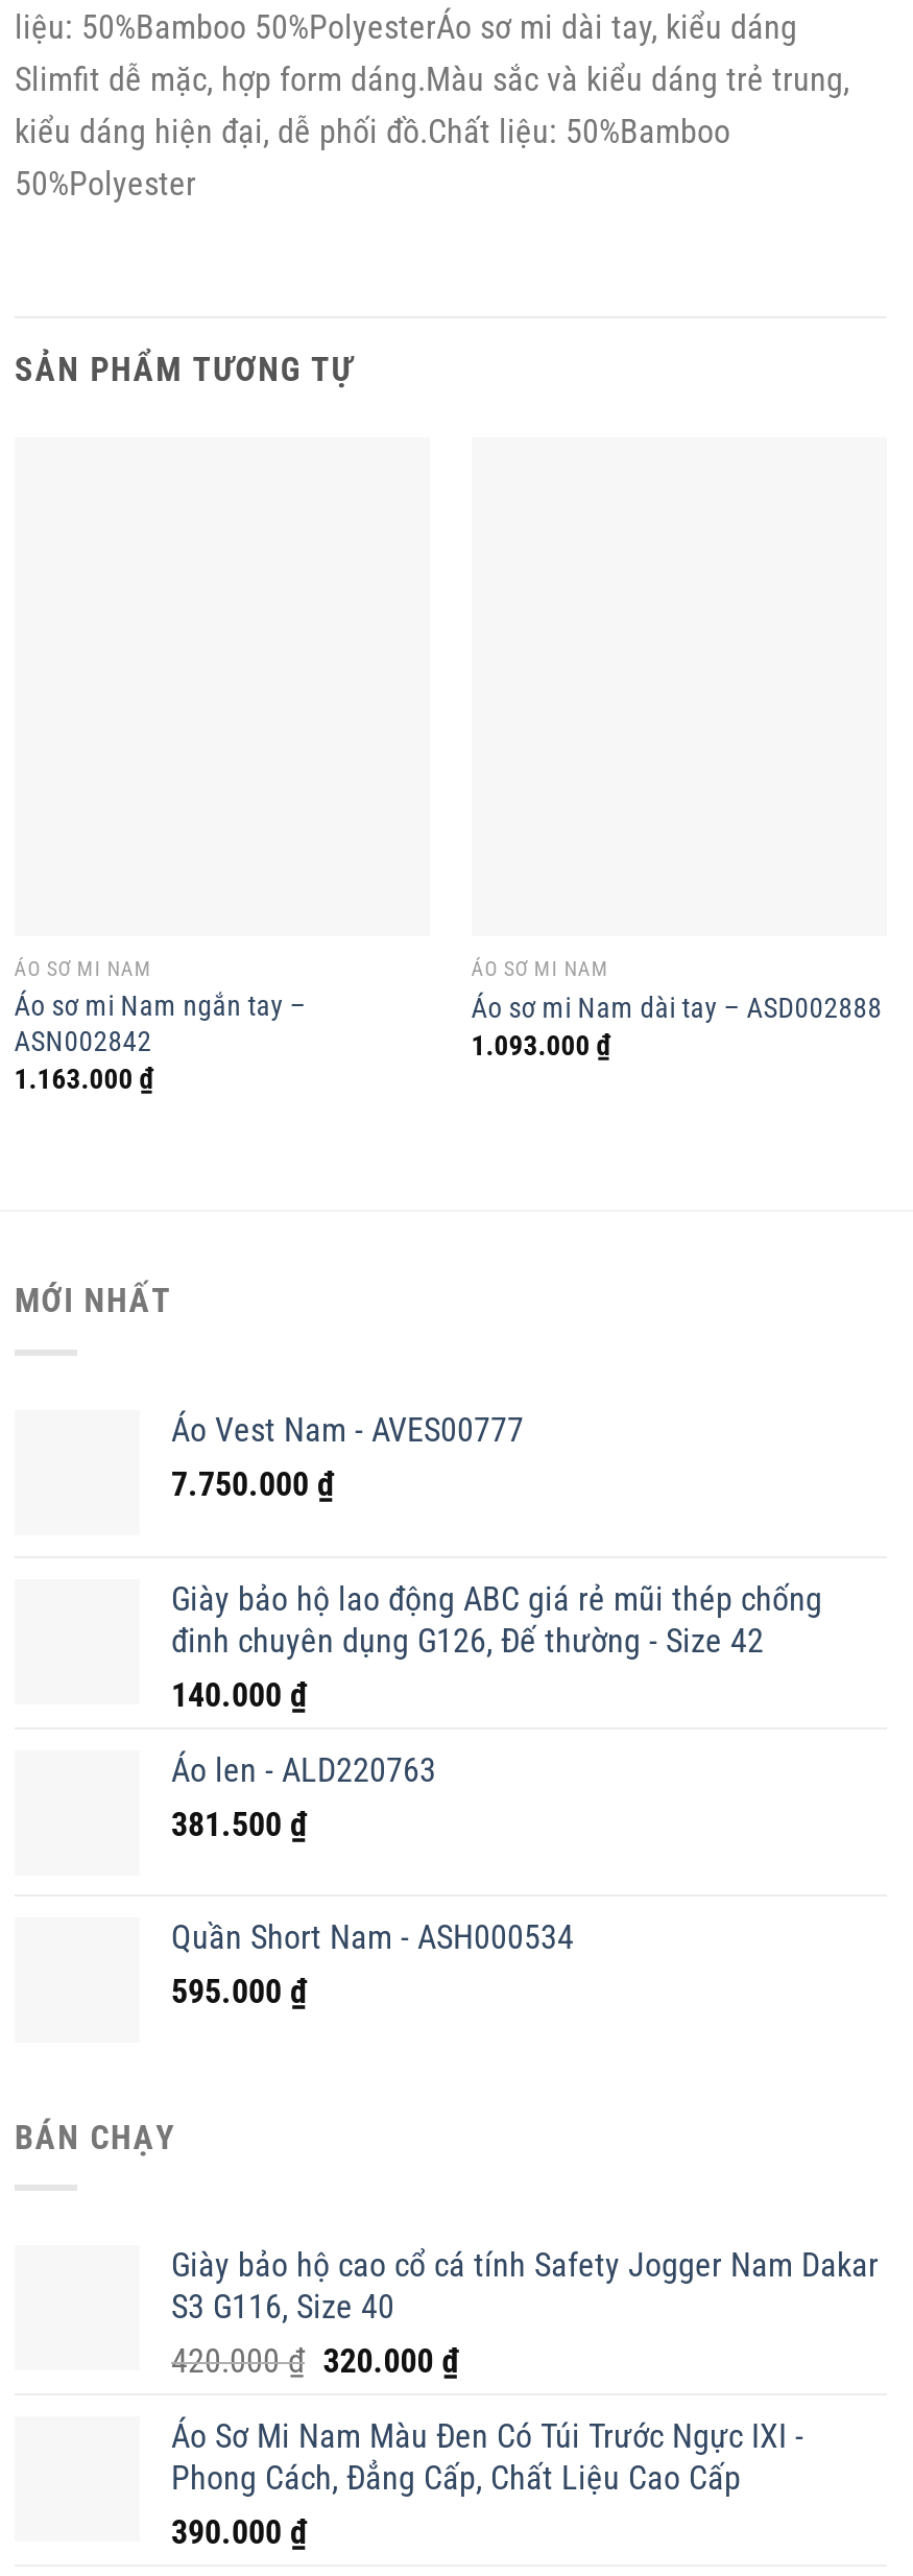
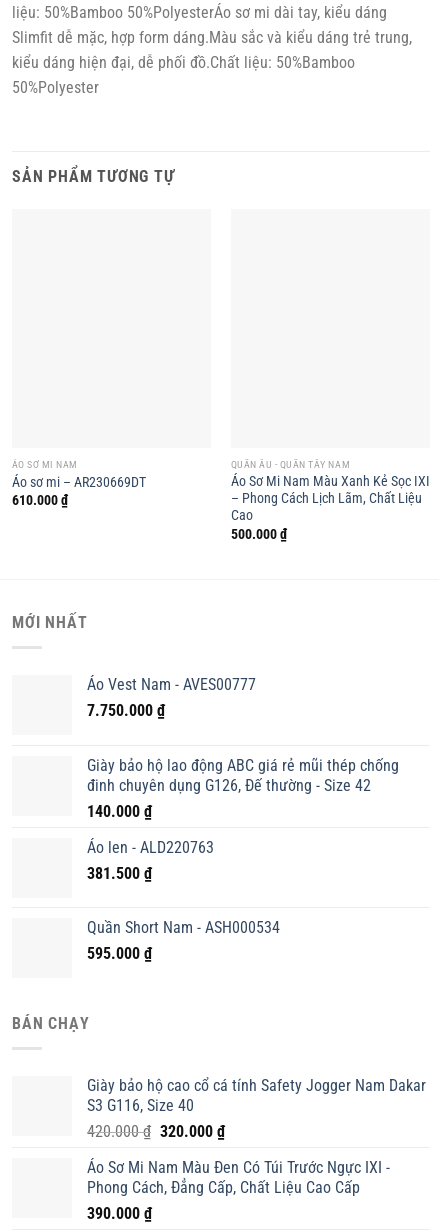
[471,958,882,1061] ÁO SƠ MI NAM | Áo sơ mi Nam dài tay – ASD002888 | 1.093.000 ₫ -> [231,459,430,542] QUẦN ÂU - QUẦN TÂY NAM | Áo Sơ Mi Nam Màu Xanh Kẻ Sọc IXI | – Phong Cách Lịch Lãm, Chất Liệu | Cao | 500.000 ₫
[14,988,306,1096] Áo sơ mi Nam ngắn tay – | ASN002842 | 1.163.000 ₫ -> [12,474,146,508] Áo sơ mi – AR230669DT | 610.000 ₫

